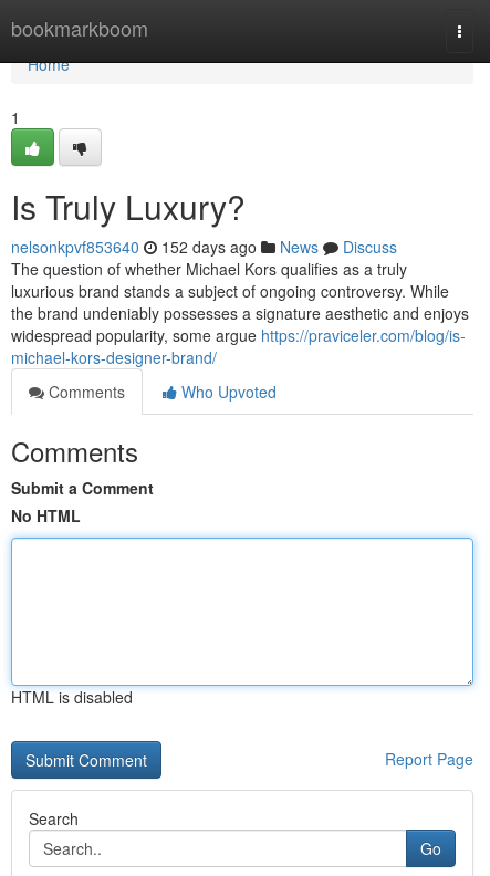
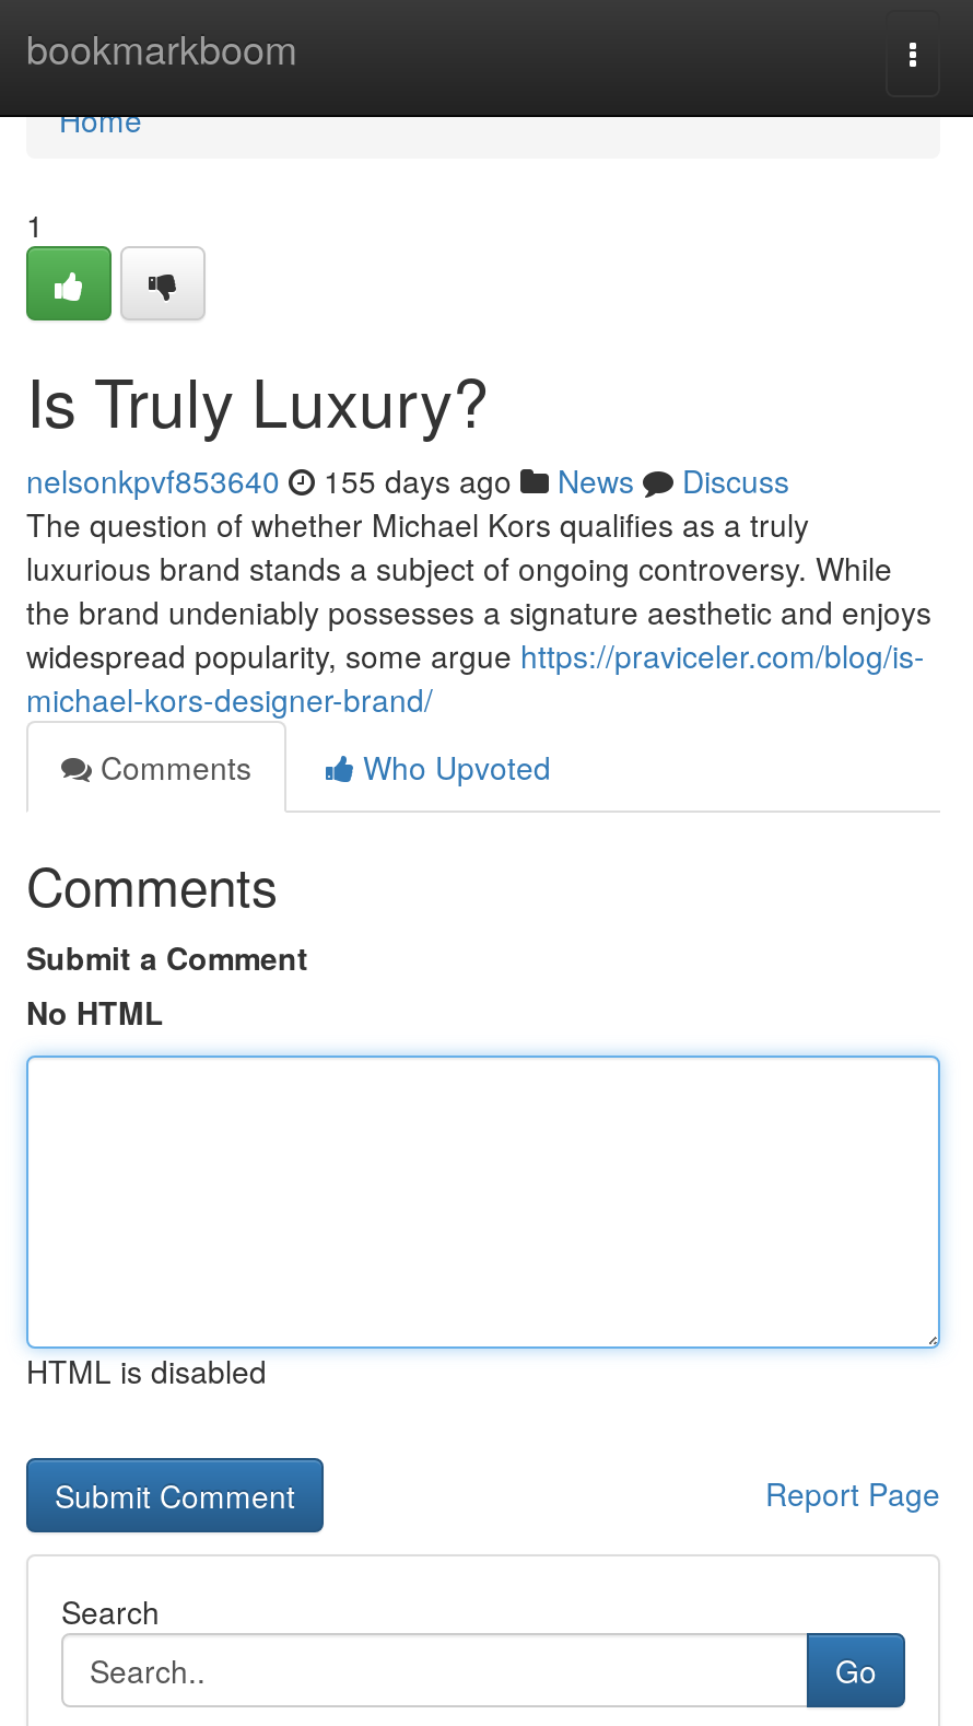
[11,236,397,258] nelsonkpvf853640 152 days ago News Discuss -> [26,458,789,502] nelsonkpvf853640 155 days ago News Discuss

